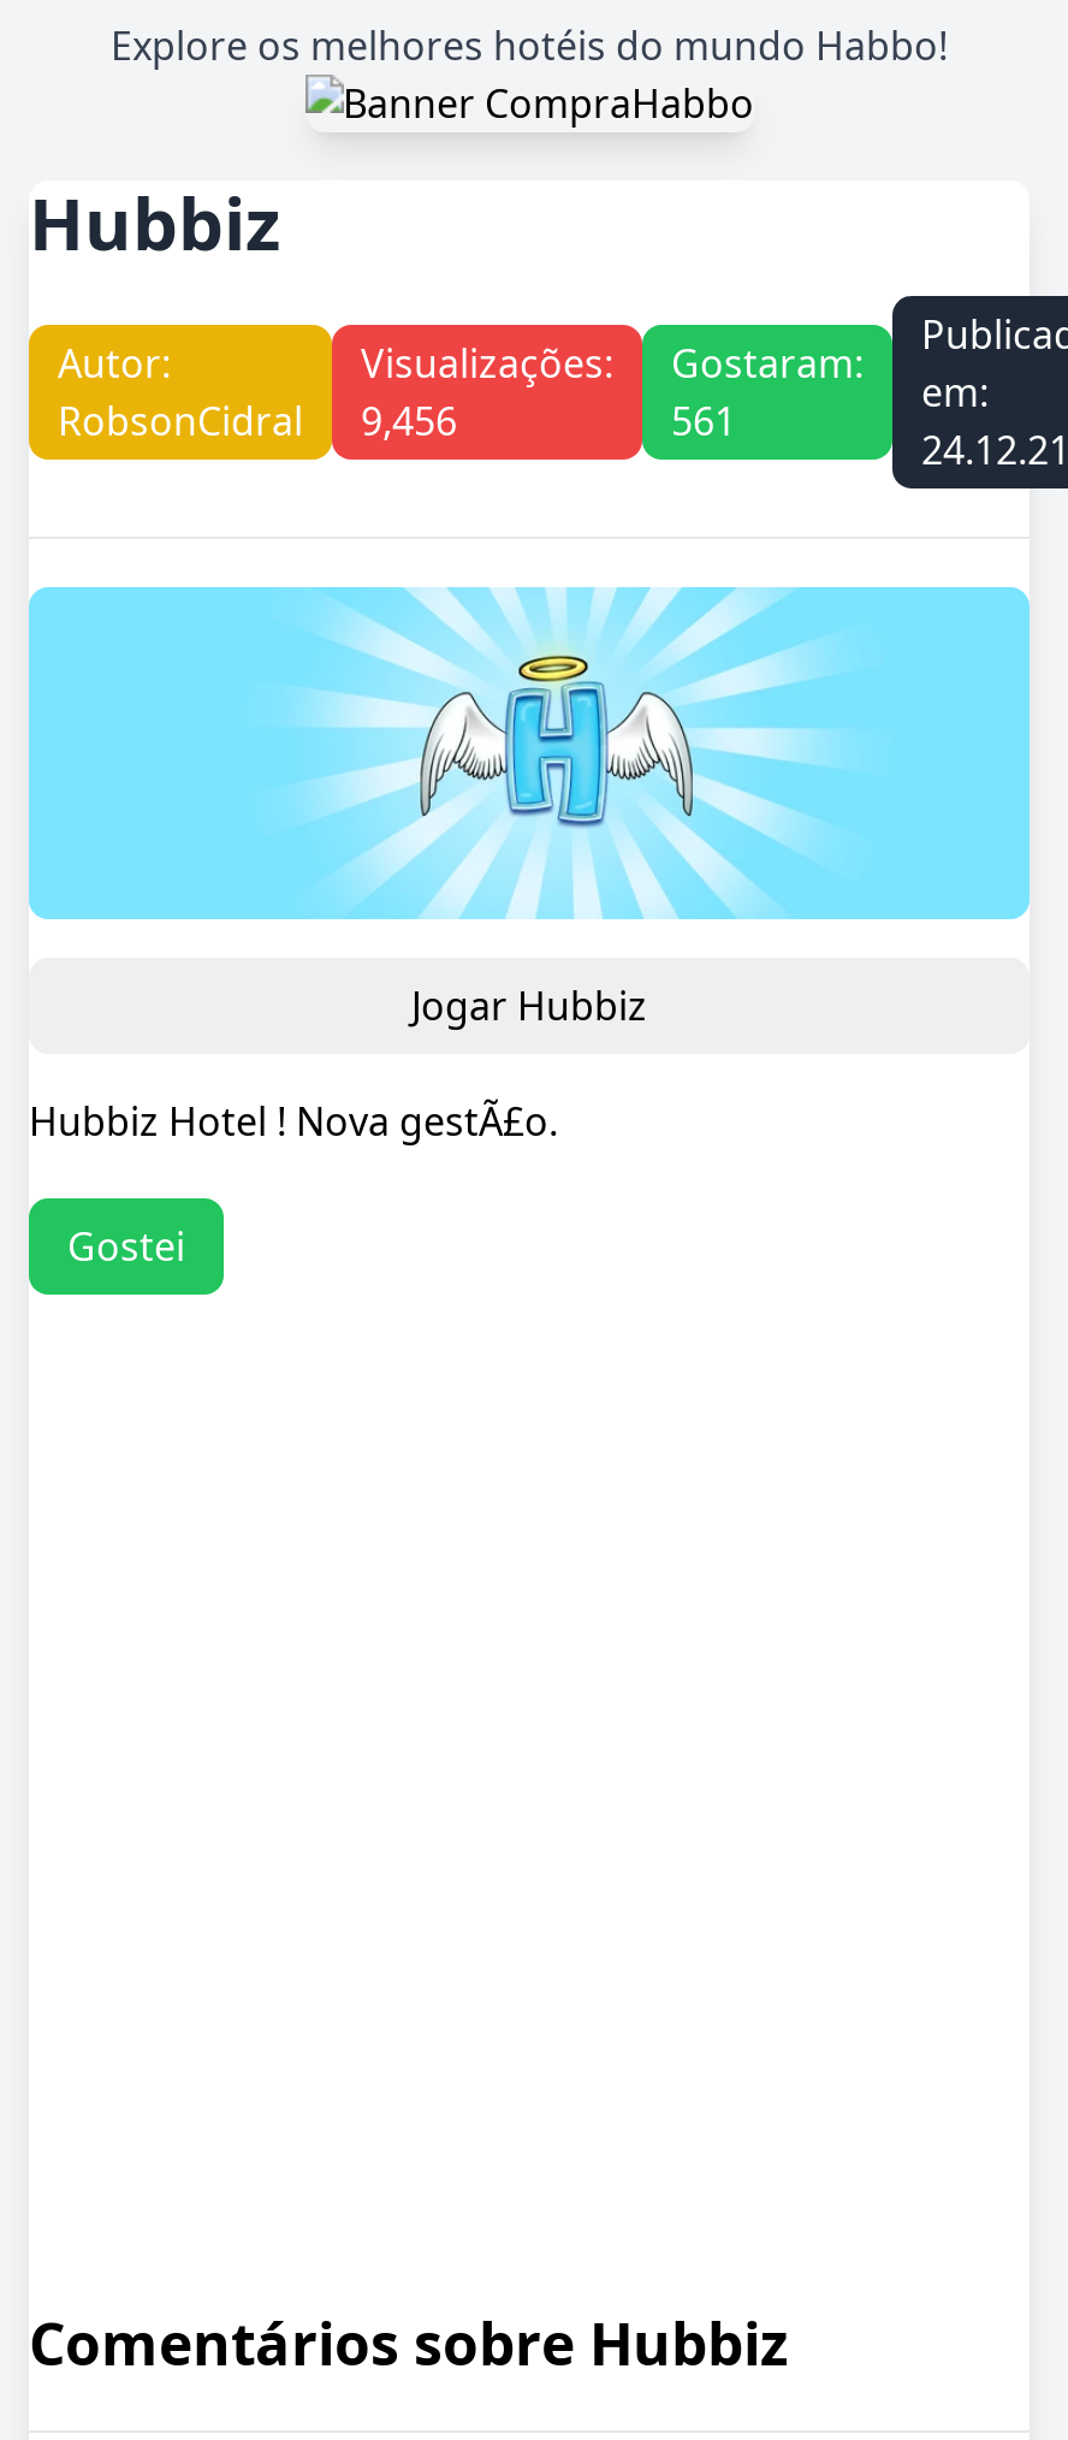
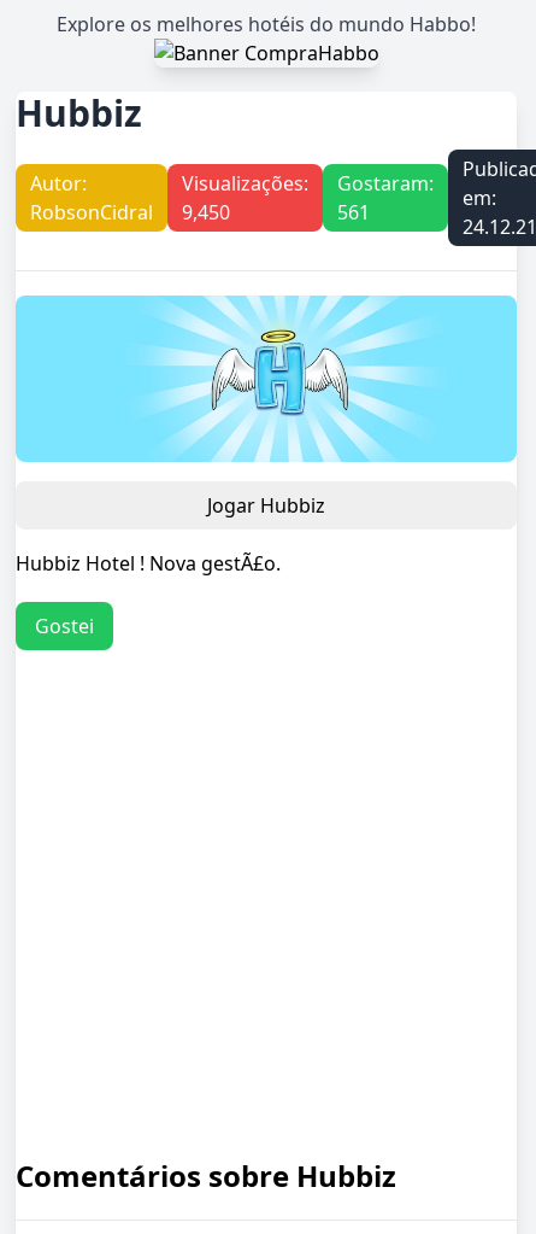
[58,395,457,448] RobsonCidral 9,456 -> [30,199,230,226] RobsonCidral 9,450

